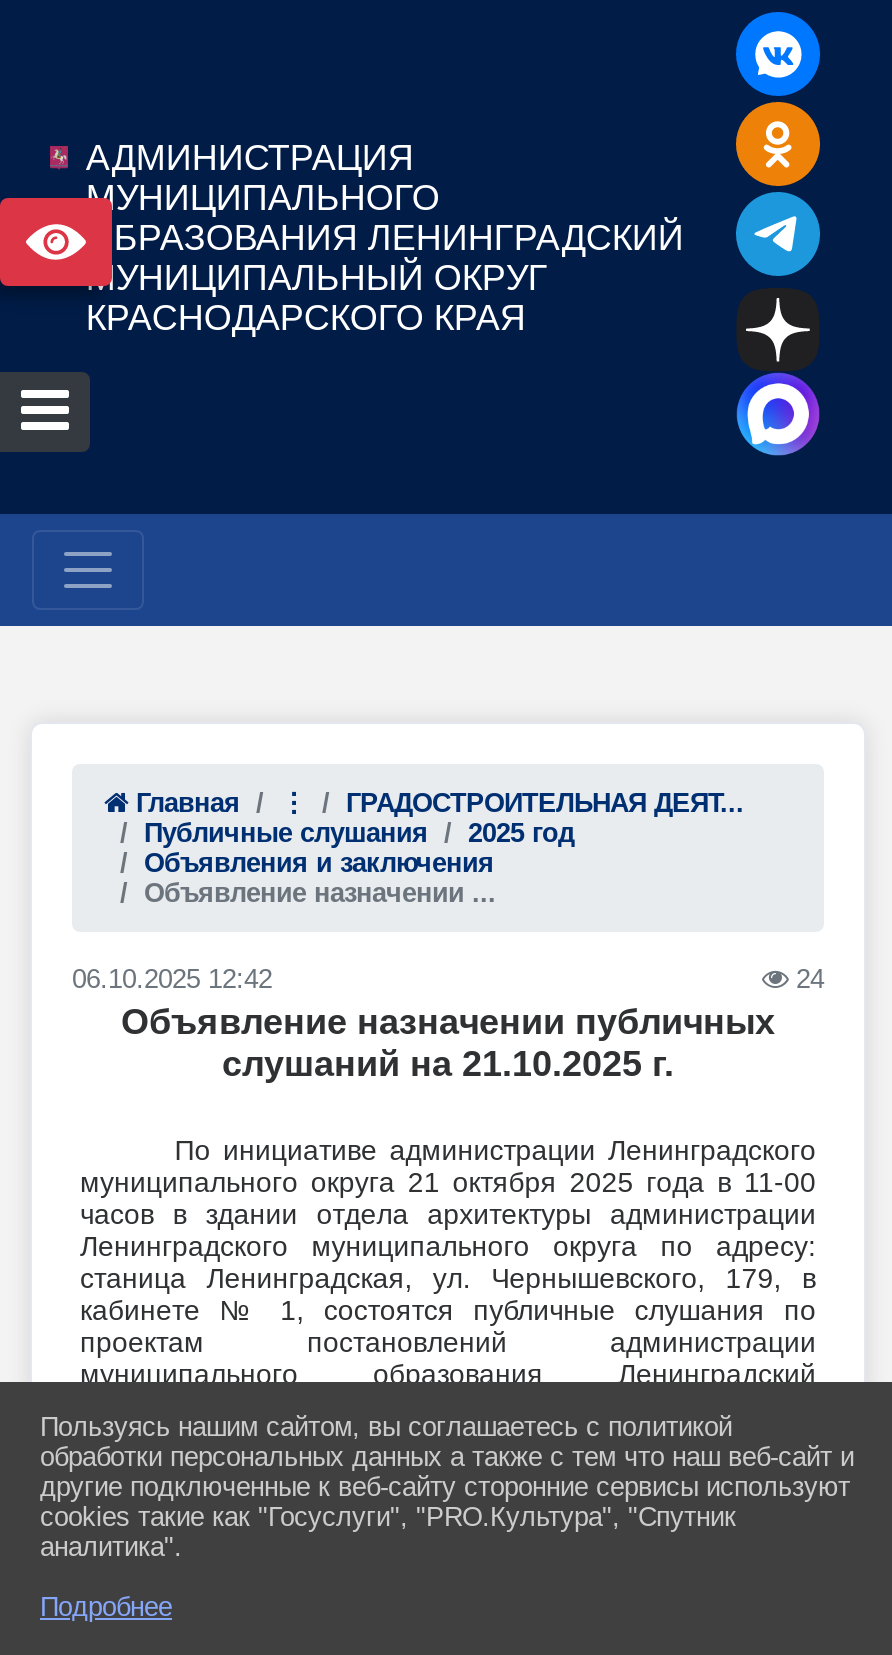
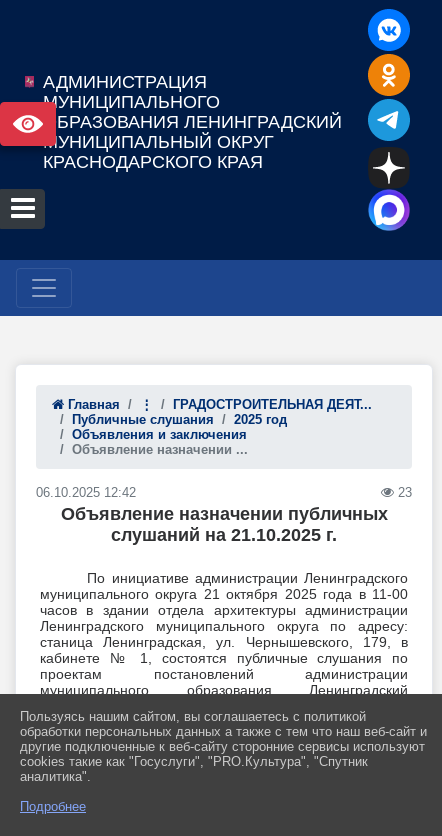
[788,964,824,994] 24 -> [394,485,412,500] 23

